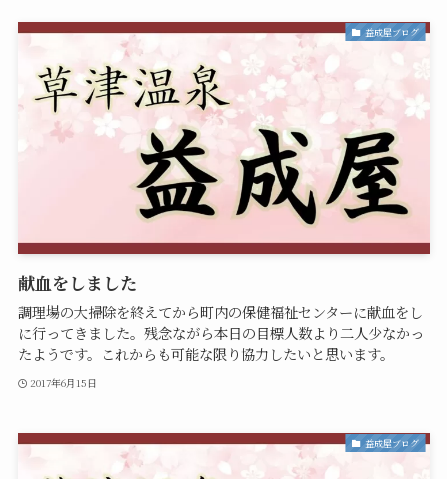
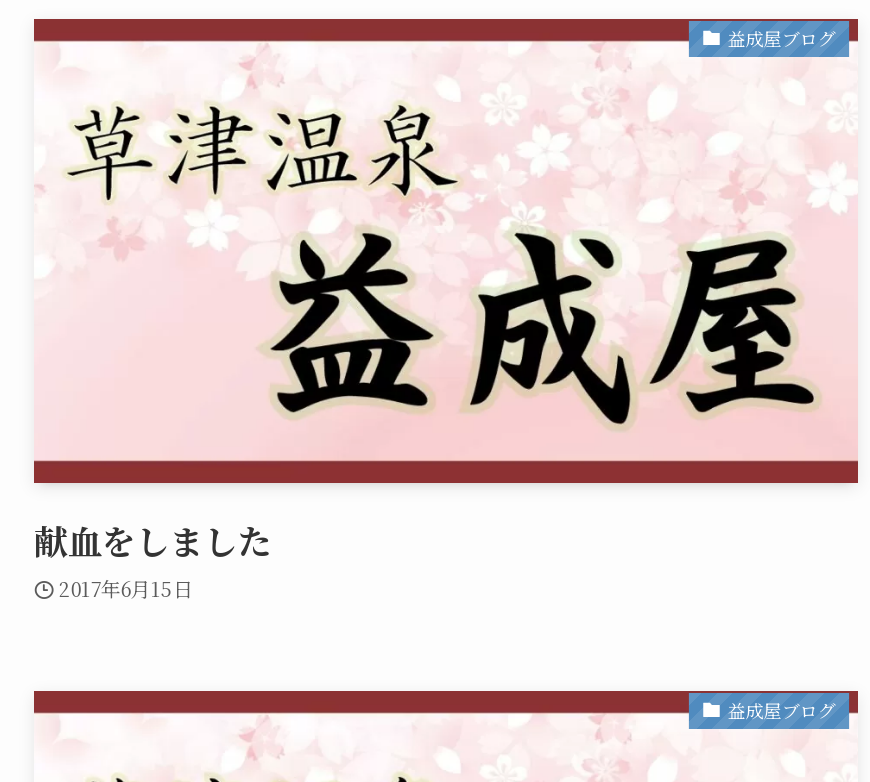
[18,302,424,364] 調理場の大掃除を終えてから町内の保健福祉センターに献血をし | に行ってきました。残念ながら本日の目標人数より二人少なかっ | たようです。これからも可能な限り協力したいと思います。 -> none

